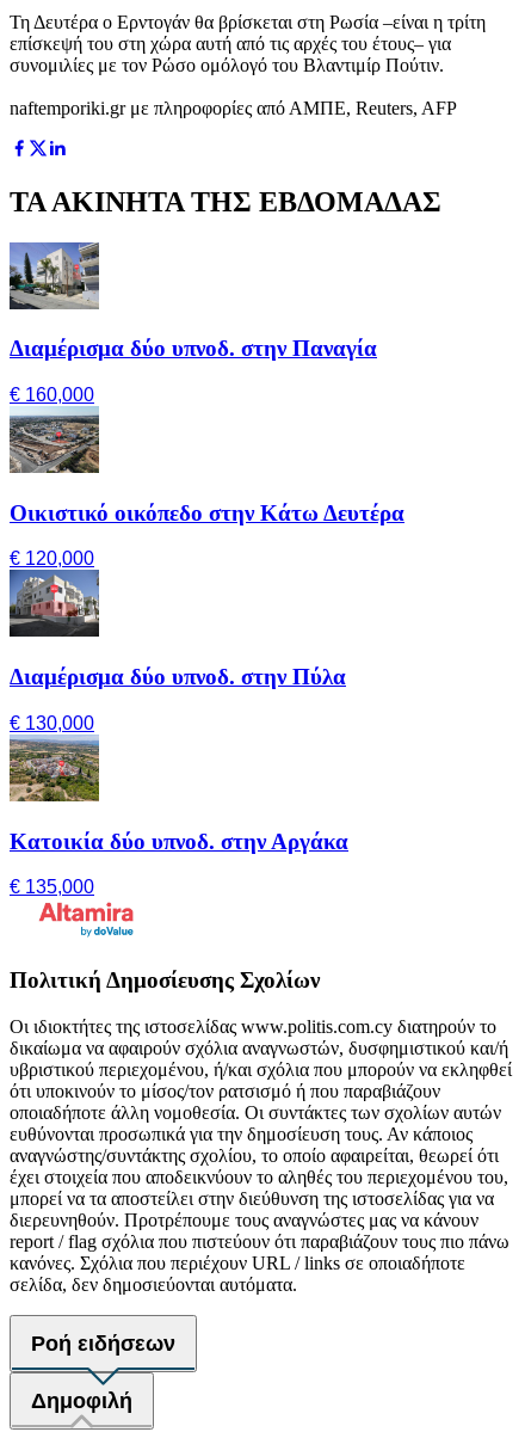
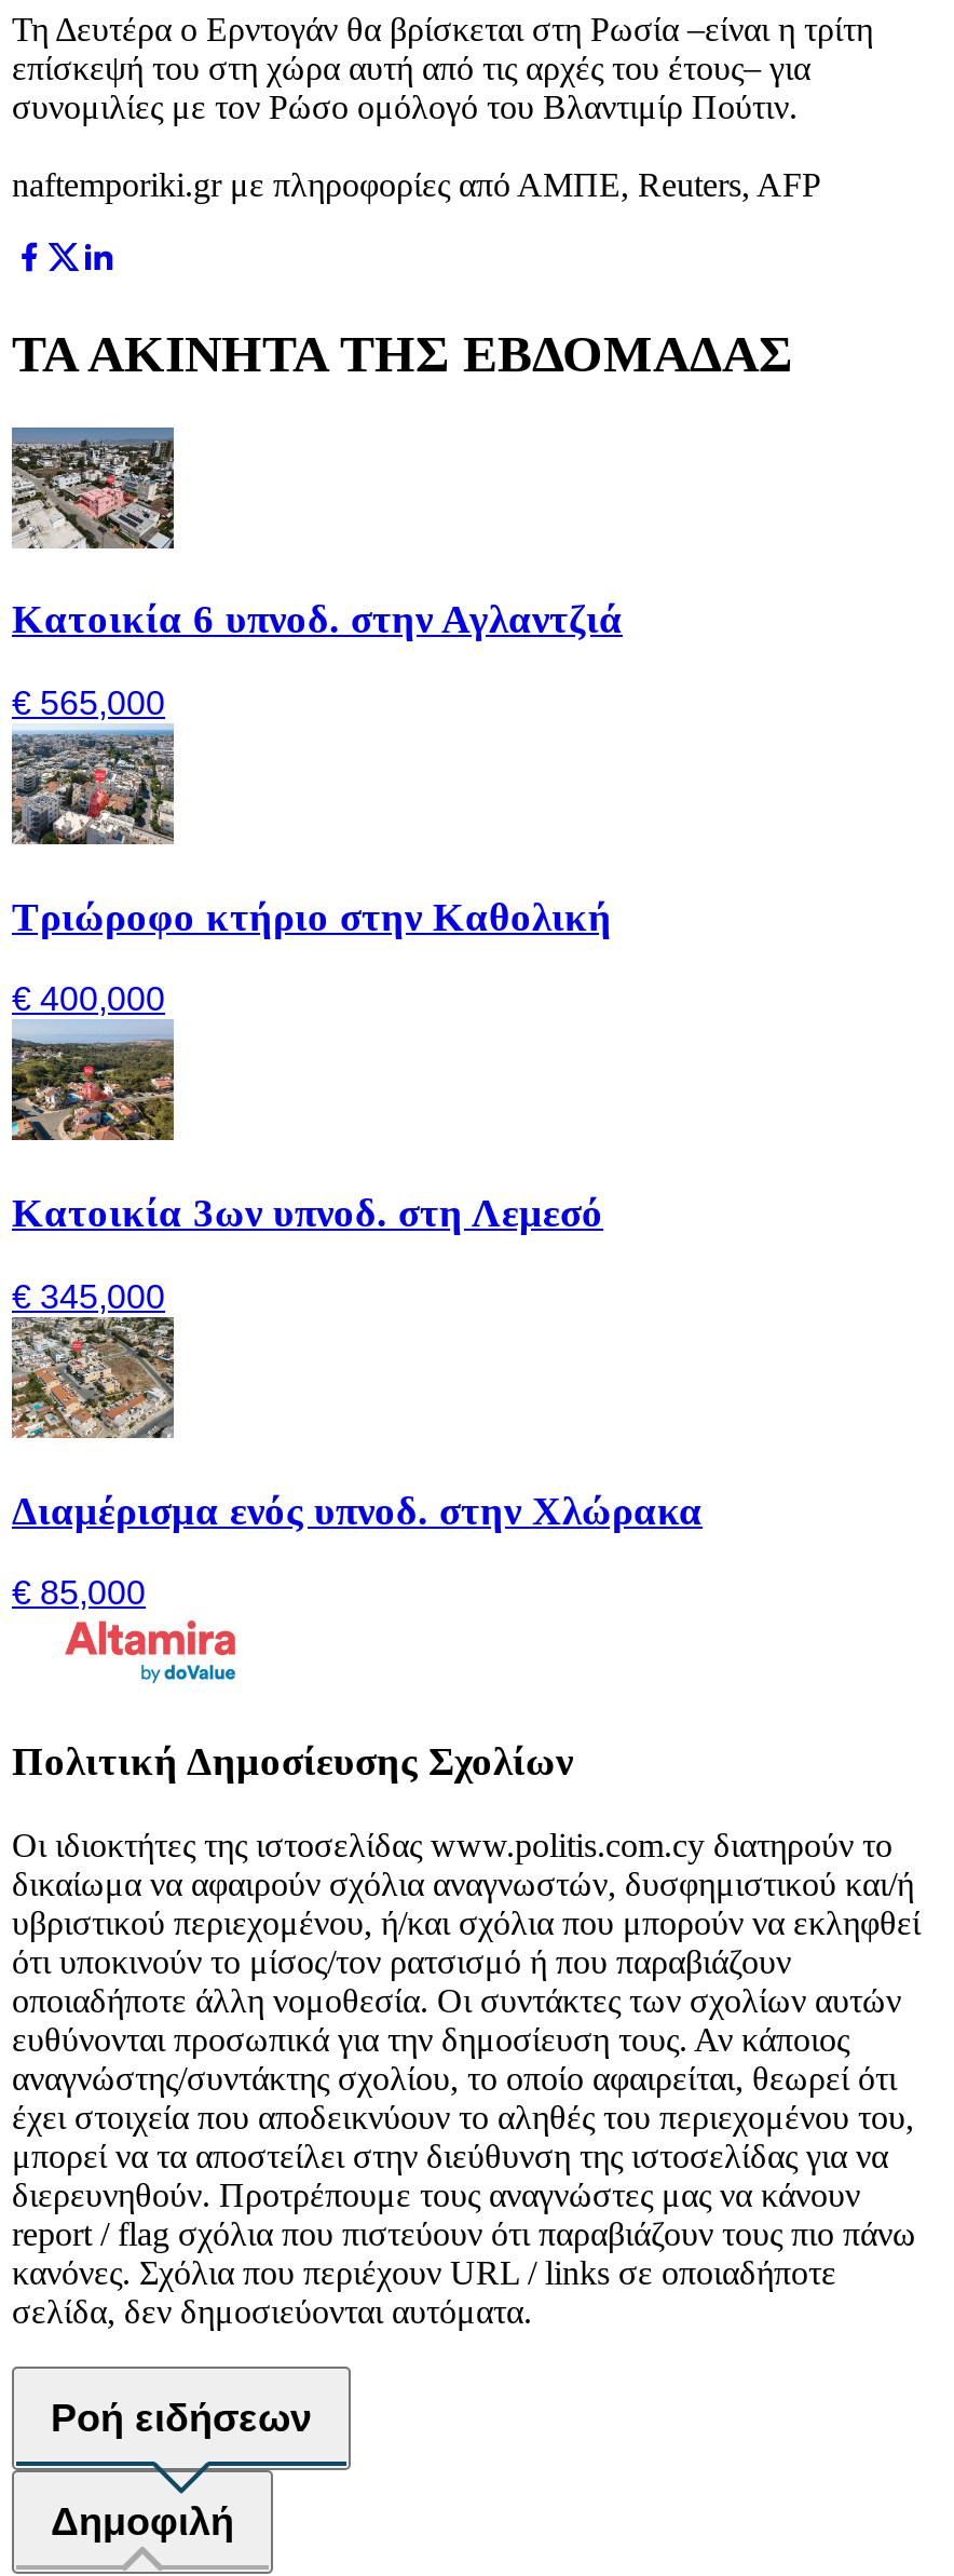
[8,242,377,361] [image] | Διαμέρισμα δύο υπνοδ. στην Παναγία -> [10,428,623,642] [image] | Κατοικία 6 υπνοδ. στην Αγλαντζιά
[10,385,94,405] € 160,000 -> [12,684,165,721] € 565,000
[10,414,404,525] [image] | Οικιστικό οικόπεδο στην Κάτω Δευτέρα -> [10,738,612,939] [image] | Τριώροφο κτήριο στην Καθολική
[10,549,94,569] € 120,000 -> [12,981,165,1018] € 400,000
[8,578,346,689] [image] | Διαμέρισμα δύο υπνοδ. στην Πύλα -> [10,1034,603,1235] [image] | Κατοικία 3ων υπνοδ. στη Λεμεσό
[10,713,94,733] € 130,000 -> [12,1278,165,1315] € 345,000
[10,742,348,853] [image] | Κατοικία δύο υπνοδ. στην Αργάκα -> [12,1330,703,1532] [image] | Διαμέρισμα ενός υπνοδ. στην Χλώρακα
[10,877,94,897] € 135,000 -> [12,1575,146,1611] € 85,000

